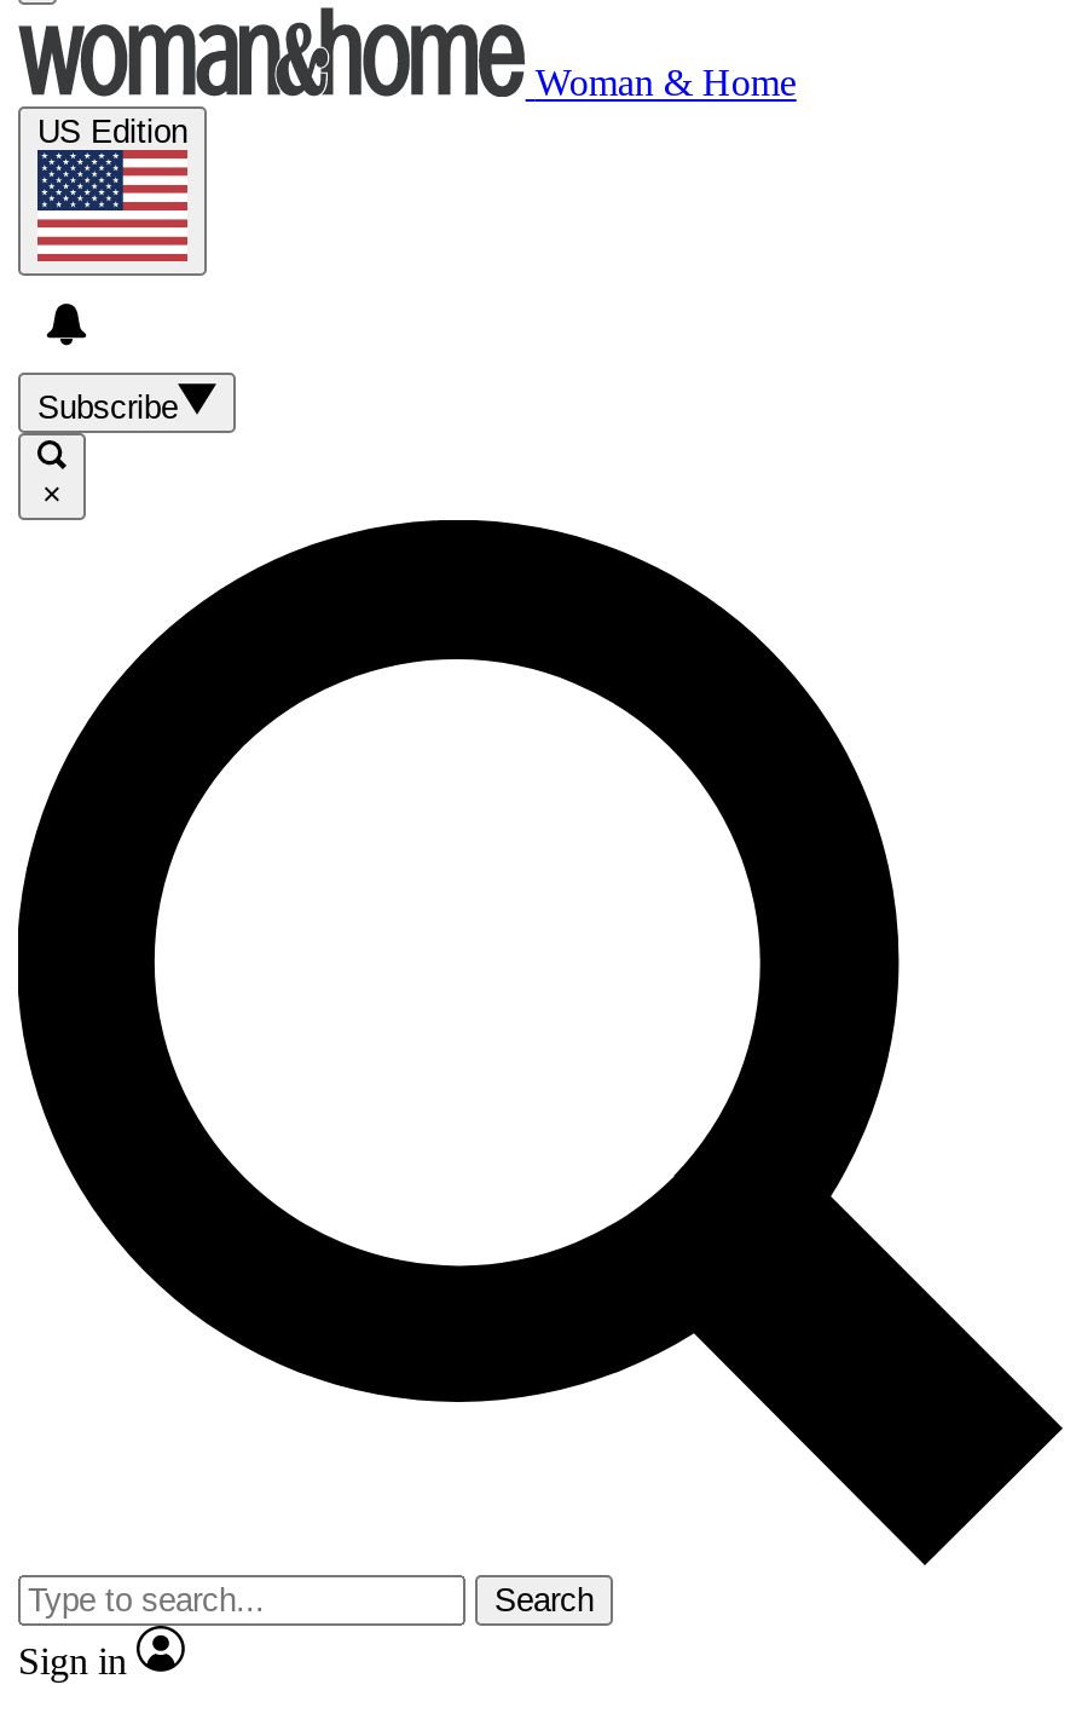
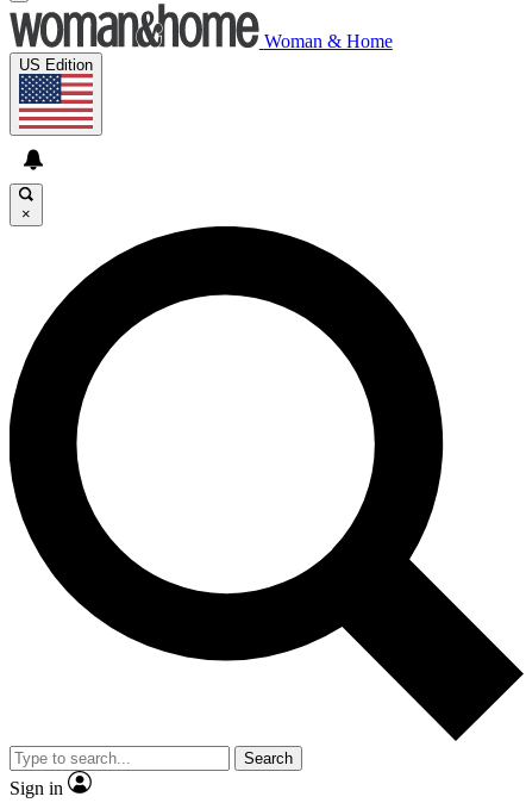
[37,390,178,426] Subscribe -> none

